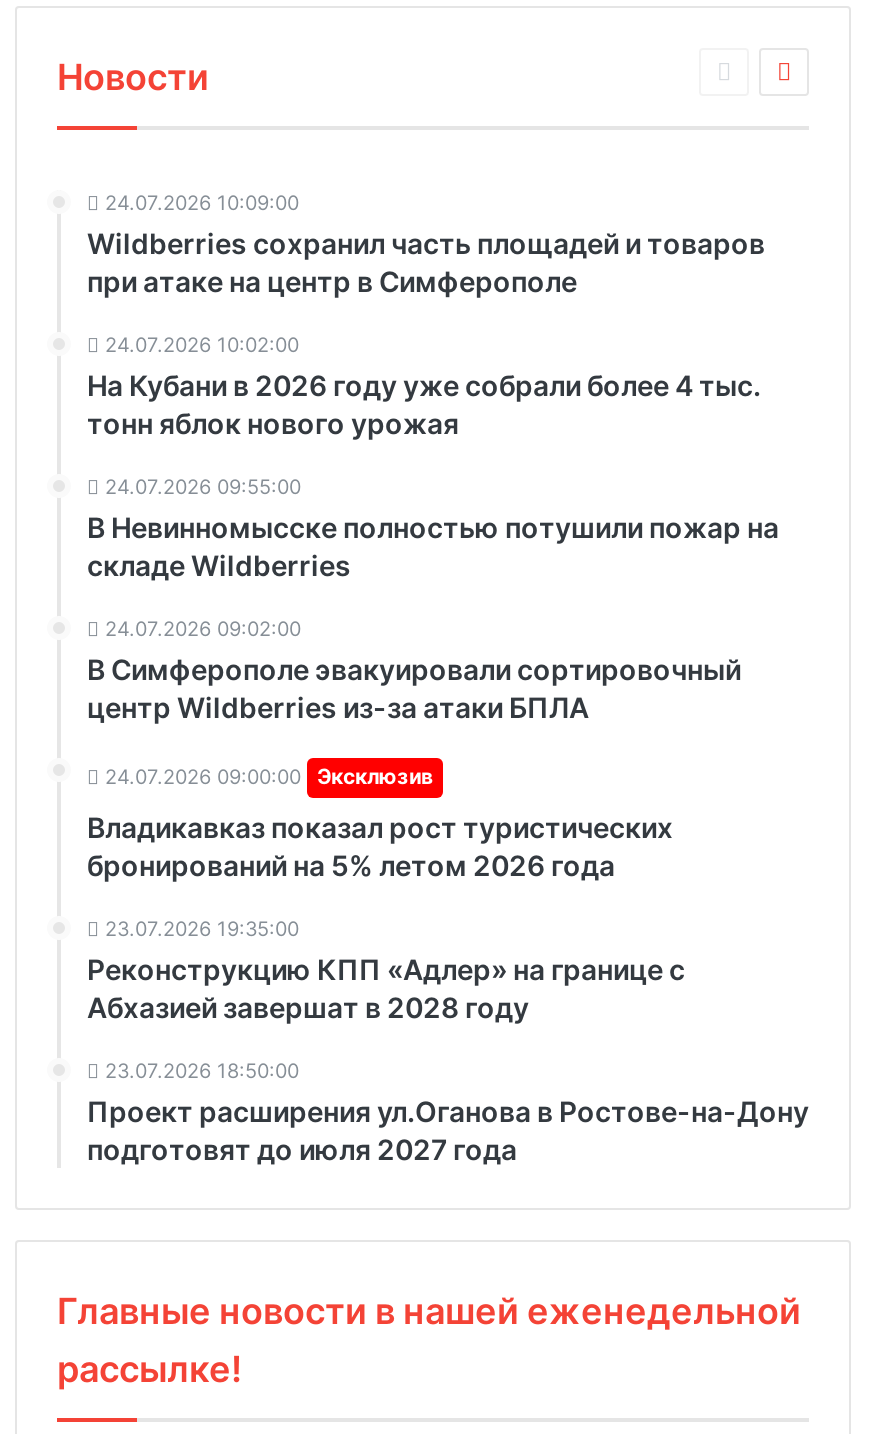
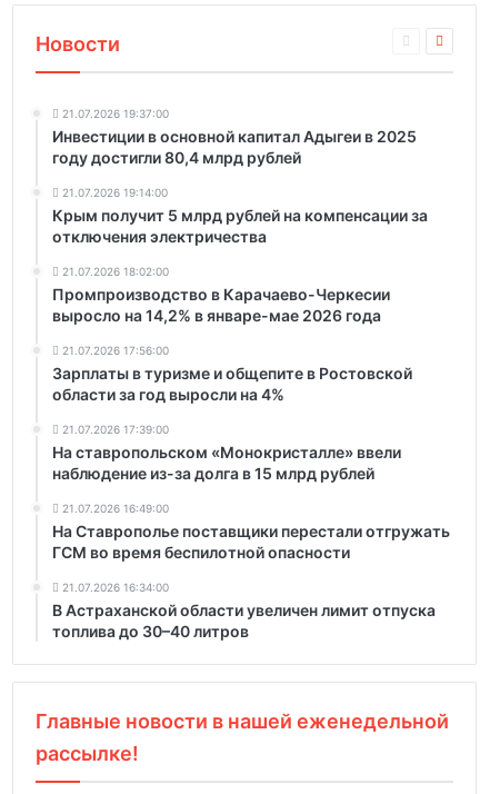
[87,189,809,1165] 24.07.2026 10:09:00 | Wildberries сохранил часть площадей и товаров | при атаке на центр в Симферополе | 24.07.2026 10:02:00 | На Кубани в 2026 году уже собрали более 4 тыс. | тонн яблок нового урожая | 24.07.2026 09:55:00 | В Невинномысске полностью потушили пожар на | складе Wildberries | 24.07.2026 09:02:00 | В Симферополе эвакуировали сортировочный | центр Wildberries из-за атаки БПЛА | 24.07.2026 09:00:00 | Эксклюзив | Владикавказ показал рост туристических | бронирований на 5% летом 2026 года | 23.07.2026 19:35:00 | Реконструкцию КПП «Адлер» на границе с | Абхазией завершат в 2028 году | 23.07.2026 18:50:00 | Проект расширения ул.Оганова в Ростове-на-Дону | подготовят до июля 2027 года -> [52,106,450,640] 21.07.2026 19:37:00 | Инвестиции в основной капитал Адыгеи в 2025 | году достигли 80,4 млрд рублей | 21.07.2026 19:14:00 | Крым получит 5 млрд рублей на компенсации за | отключения электричества | 21.07.2026 18:02:00 | Промпроизводство в Карачаево-Черкесии | выросло на 14,2% в январе-мае 2026 года | 21.07.2026 17:56:00 | Зарплаты в туризме и общепите в Ростовской | области за год выросли на 4% | 21.07.2026 17:39:00 | На ставропольском «Монокристалле» ввели | наблюдение из-за долга в 15 млрд рублей | 21.07.2026 16:49:00 | На Ставрополье поставщики перестали отгружать | ГСМ во время беспилотной опасности | 21.07.2026 16:34:00 | В Астраханской области увеличен лимит отпуска | топлива до 30–40 литров

